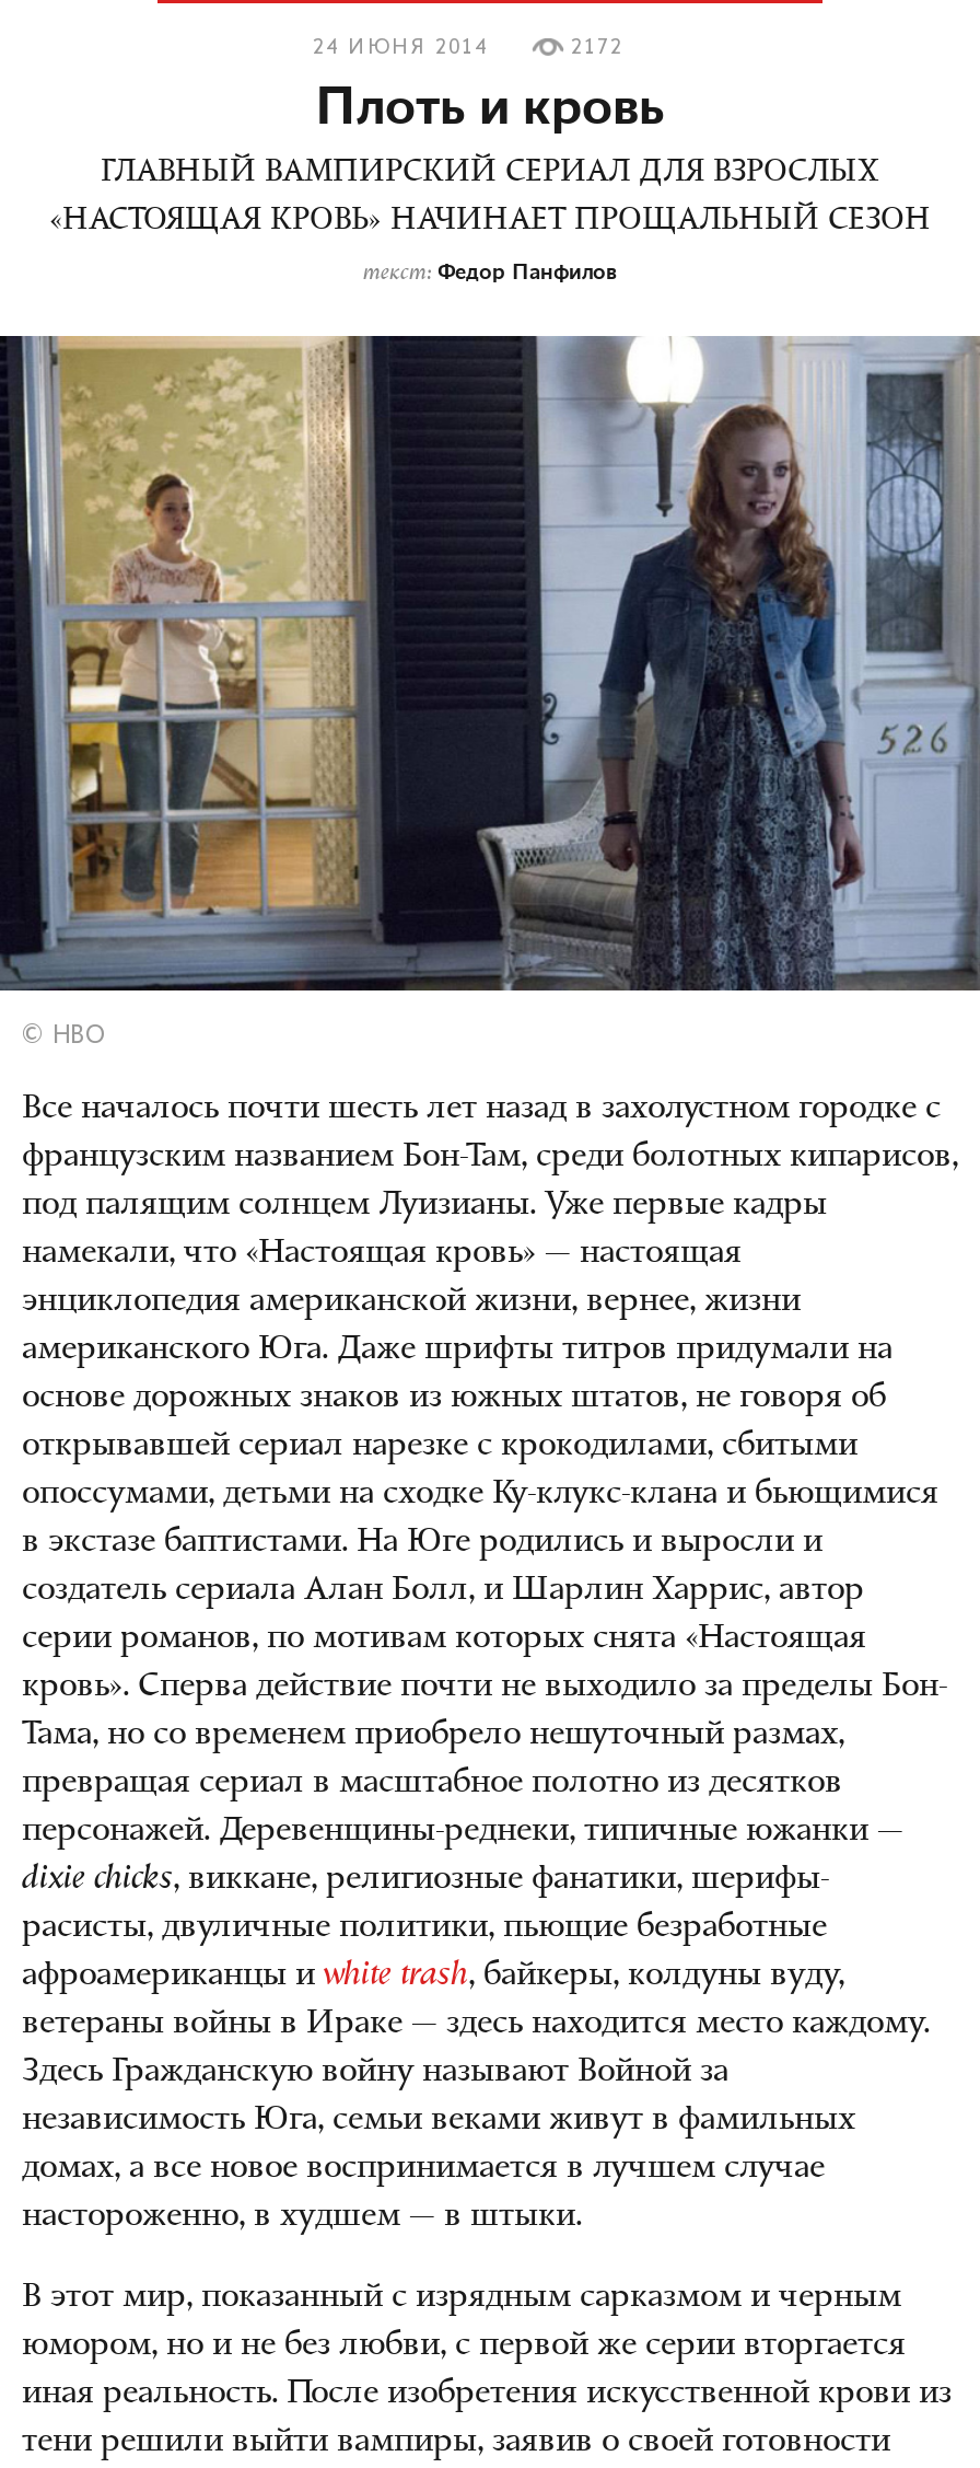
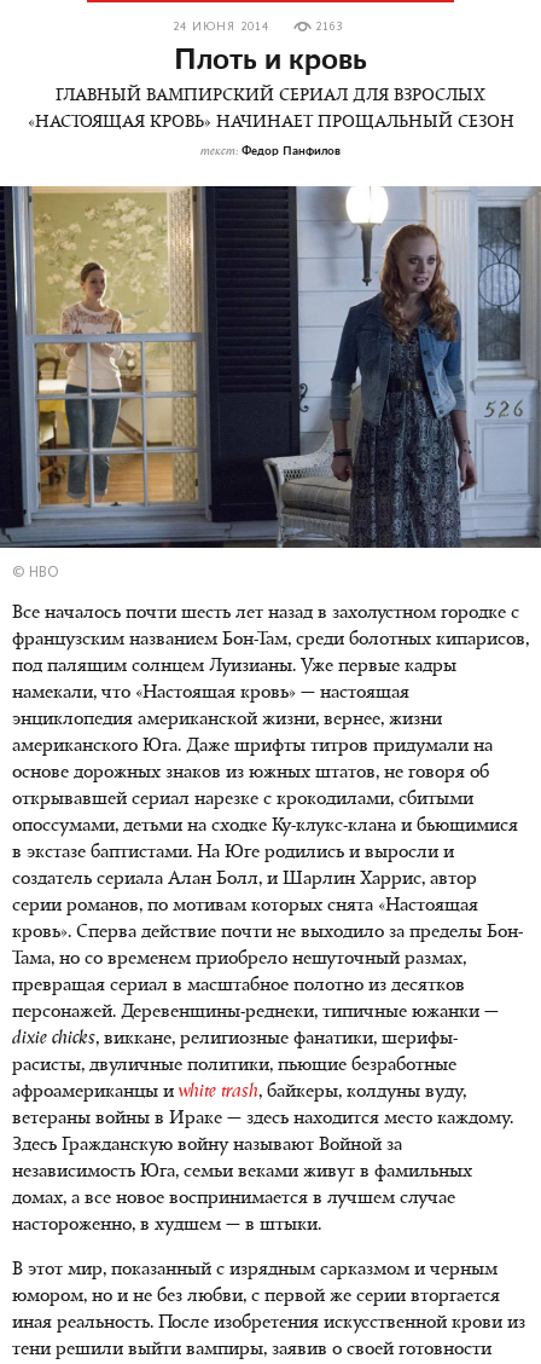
[571,36,623,60] 2172 -> [315,21,344,34] 2163

